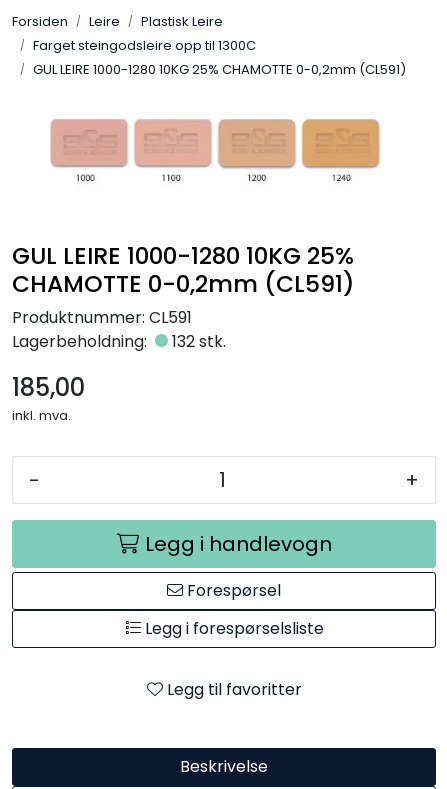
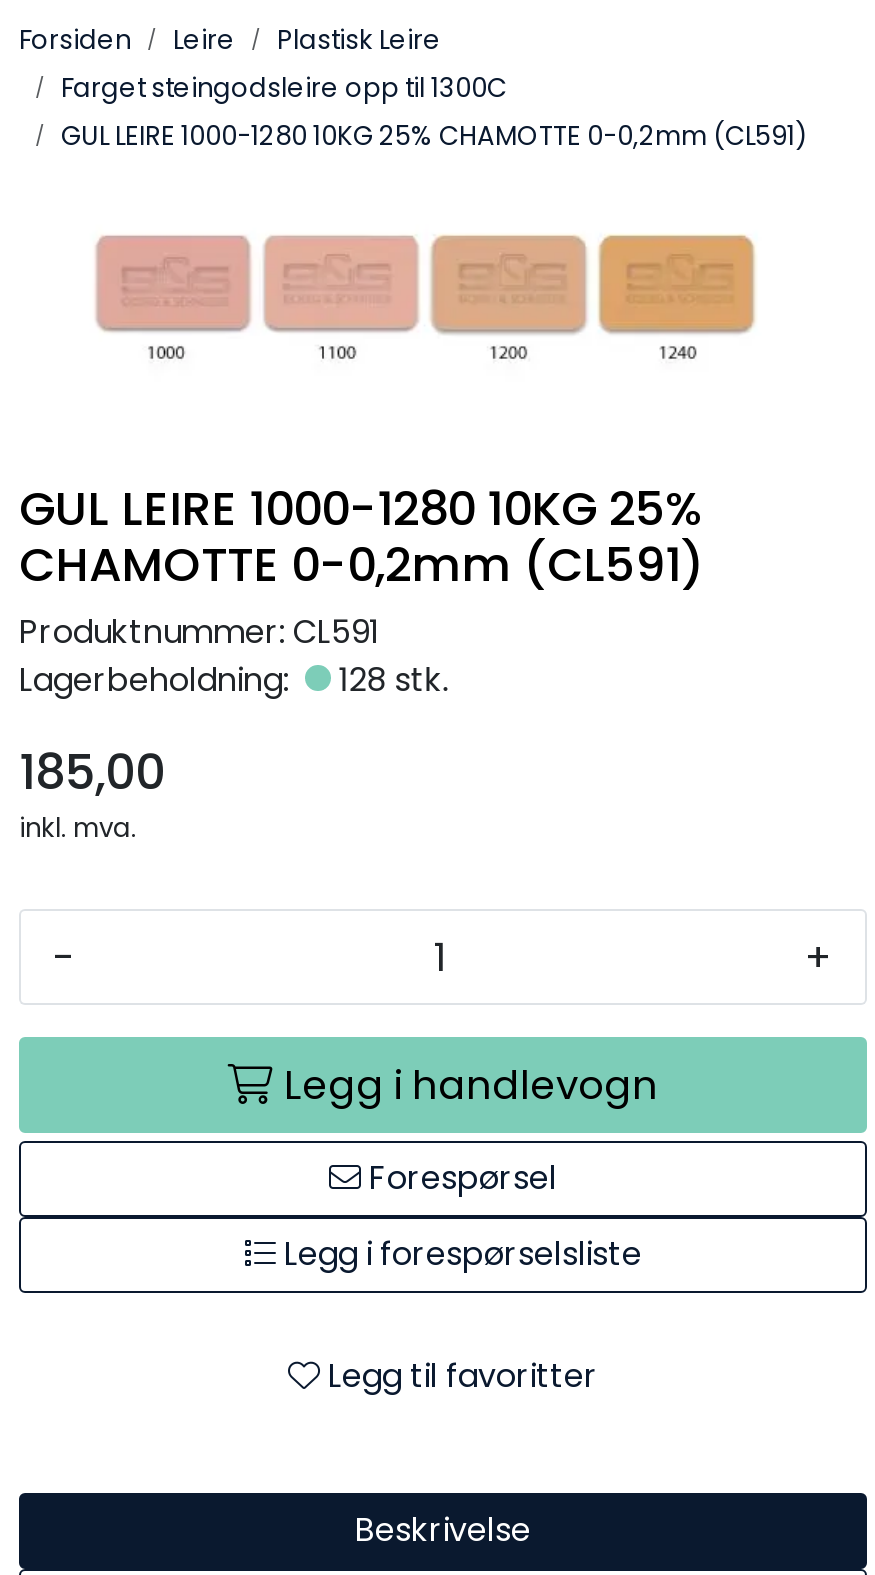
[12,330,226,353] Lagerbeholdning: 132 stk. -> [19,657,449,703] Lagerbeholdning: 128 stk.

